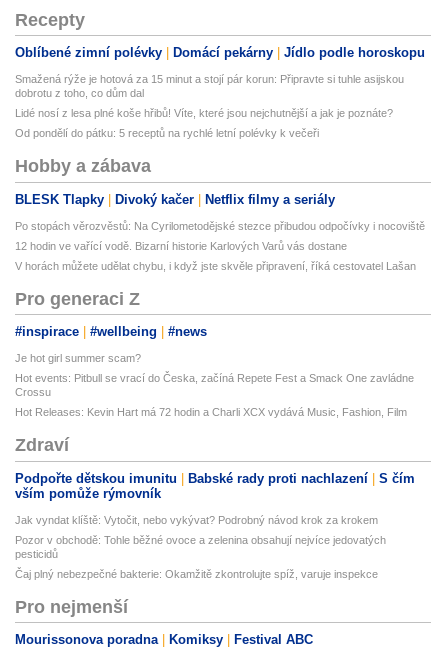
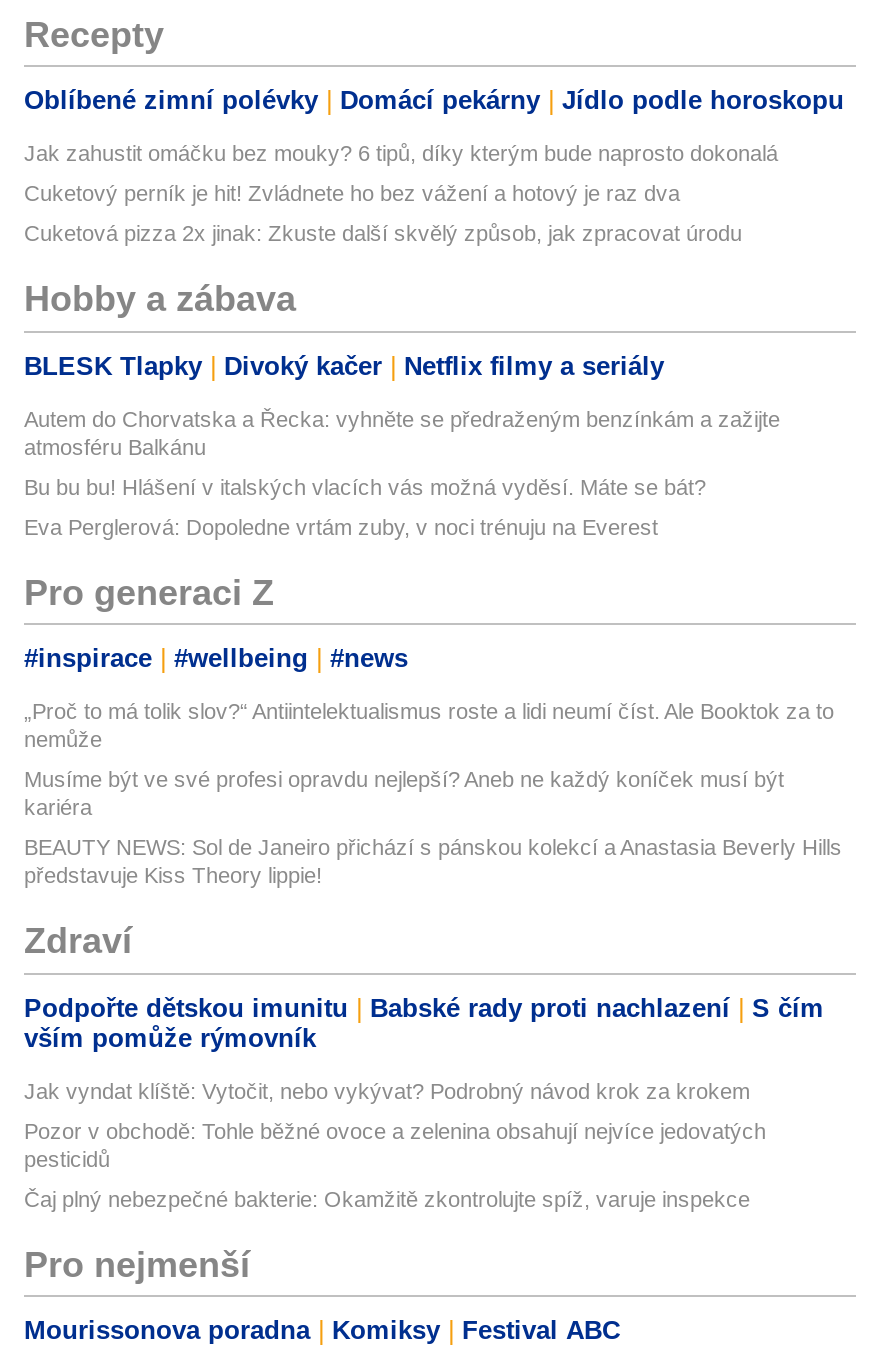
[15,73,404,99] Smažená rýže je hotová za 15 minut a stojí pár korun: Připravte si tuhle asijskou | dobrotu z toho, co dům dal -> [24,142,778,166] Jak zahustit omáčku bez mouky? 6 tipů, díky kterým bude naprosto dokonalá
[15,107,393,119] Lidé nosí z lesa plné koše hřibů! Víte, které jsou nejchutnější a jak je poznáte? -> [24,182,680,206] Cuketový perník je hit! Zvládnete ho bez vážení a hotový je raz dva
[15,127,319,139] Od pondělí do pátku: 5 receptů na rychlé letní polévky k večeři -> [24,222,742,246] Cuketová pizza 2x jinak: Zkuste další skvělý způsob, jak zpracovat úrodu
[15,220,425,232] Po stopách věrozvěstů: Na Cyrilometodějské stezce přibudou odpočívky i nocoviště -> [24,407,780,459] Autem do Chorvatska a Řecka: vyhněte se předraženým benzínkám a zažijte | atmosféru Balkánu
[15,240,347,252] 12 hodin ve vařící vodě. Bizarní historie Karlových Varů vás dostane -> [24,475,706,499] Bu bu bu! Hlášení v italských vlacích vás možná vyděsí. Máte se bát?
[15,260,416,272] V horách můžete udělat chybu, i když jste skvěle připravení, říká cestovatel Lašan -> [24,515,658,539] Eva Perglerová: Dopoledne vrtám zuby, v noci trénuju na Everest
[15,352,141,364] Je hot girl summer scam? -> [24,700,834,752] „Proč to má tolik slov?“ Antiintelektualismus roste a lidi neumí číst. Ale Booktok za to | nemůže
[15,372,414,398] Hot events: Pitbull se vrací do Česka, začíná Repete Fest a Smack One zavládne | Crossu -> [24,768,784,820] Musíme být ve své profesi opravdu nejlepší? Aneb ne každý koníček musí být | kariéra
[15,406,407,418] Hot Releases: Kevin Hart má 72 hodin a Charli XCX vydává Music, Fashion, Film -> [24,836,842,888] BEAUTY NEWS: Sol de Janeiro přichází s pánskou kolekcí a Anastasia Beverly Hills | představuje Kiss Theory lippie!

